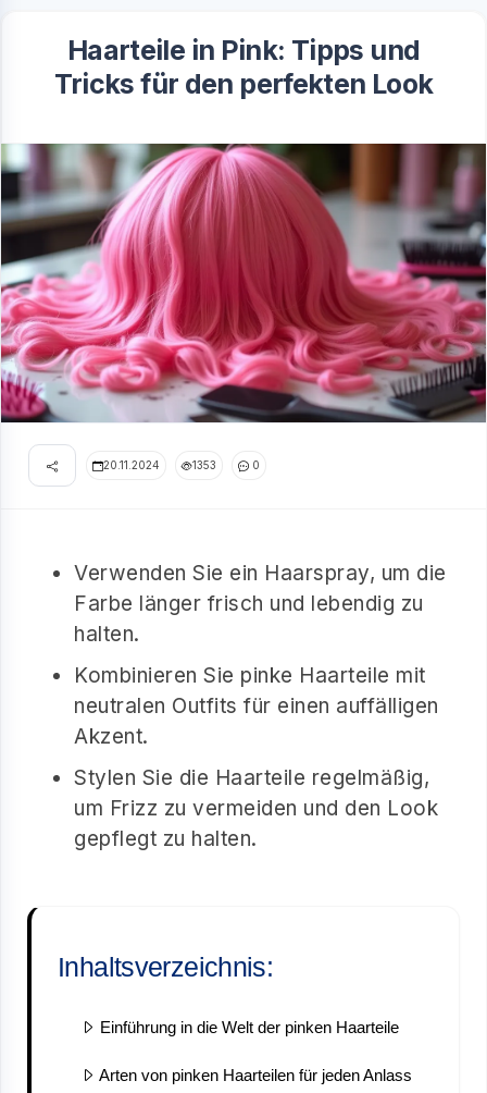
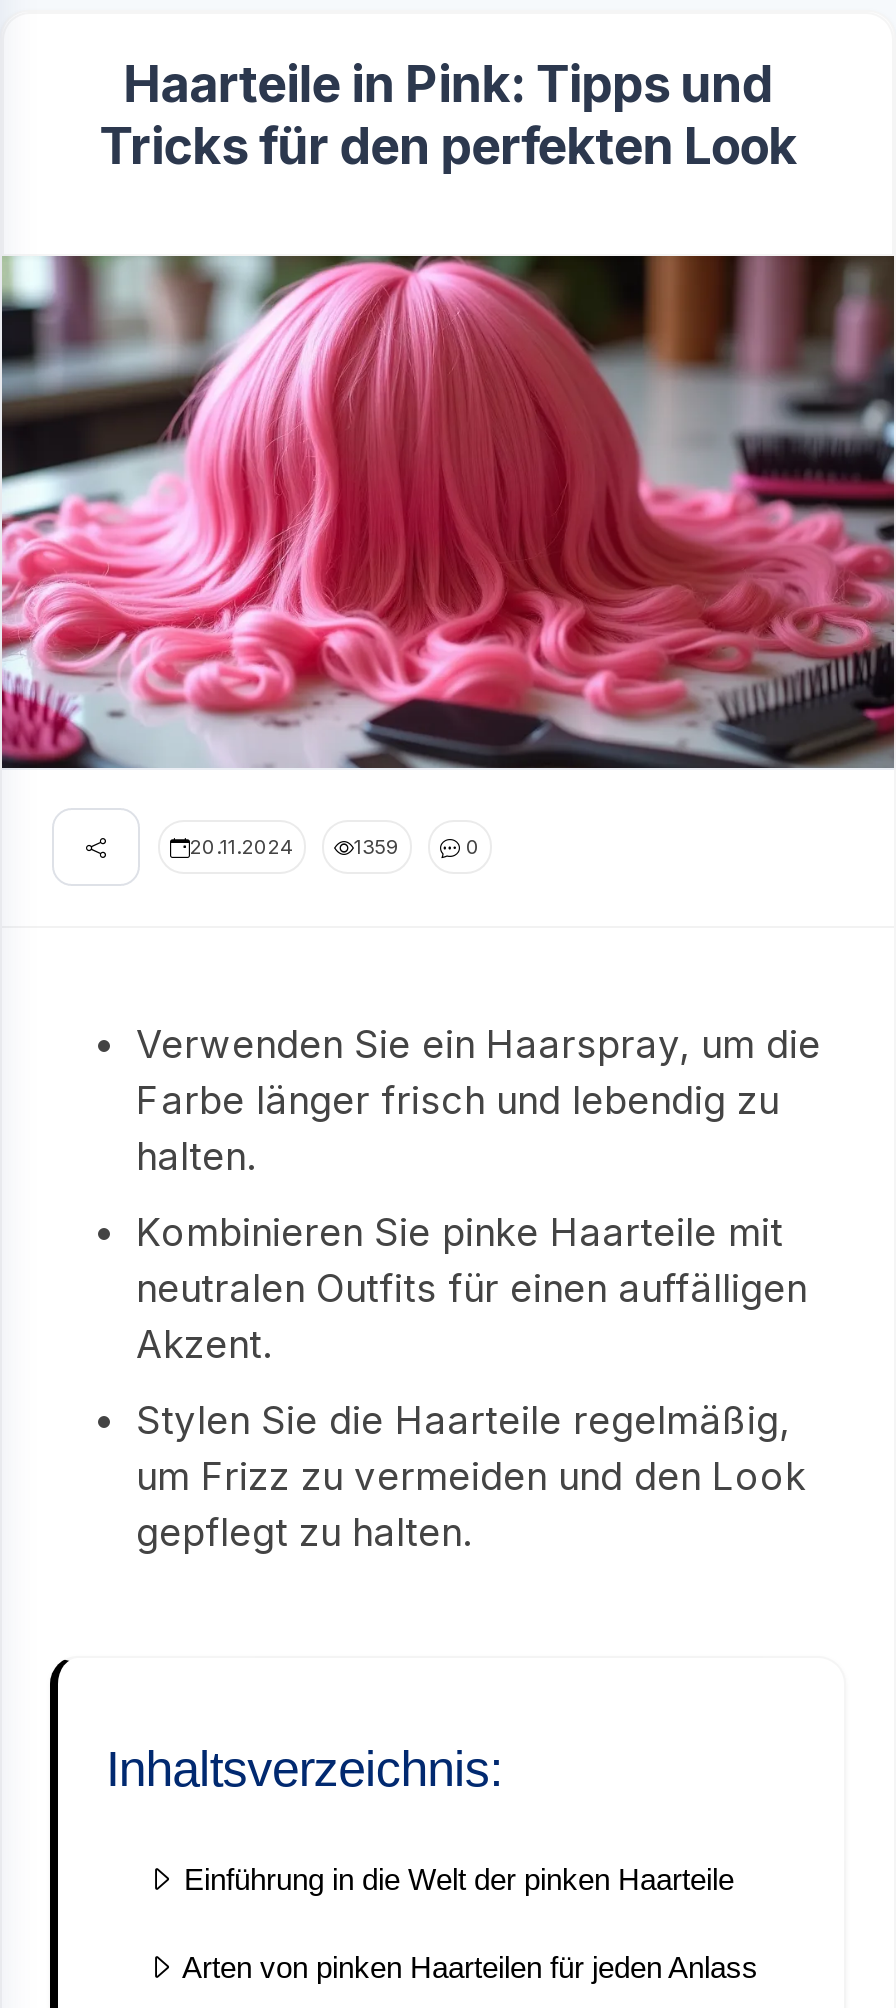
[192,459,216,472] 1353 -> [354,835,400,859] 1359

